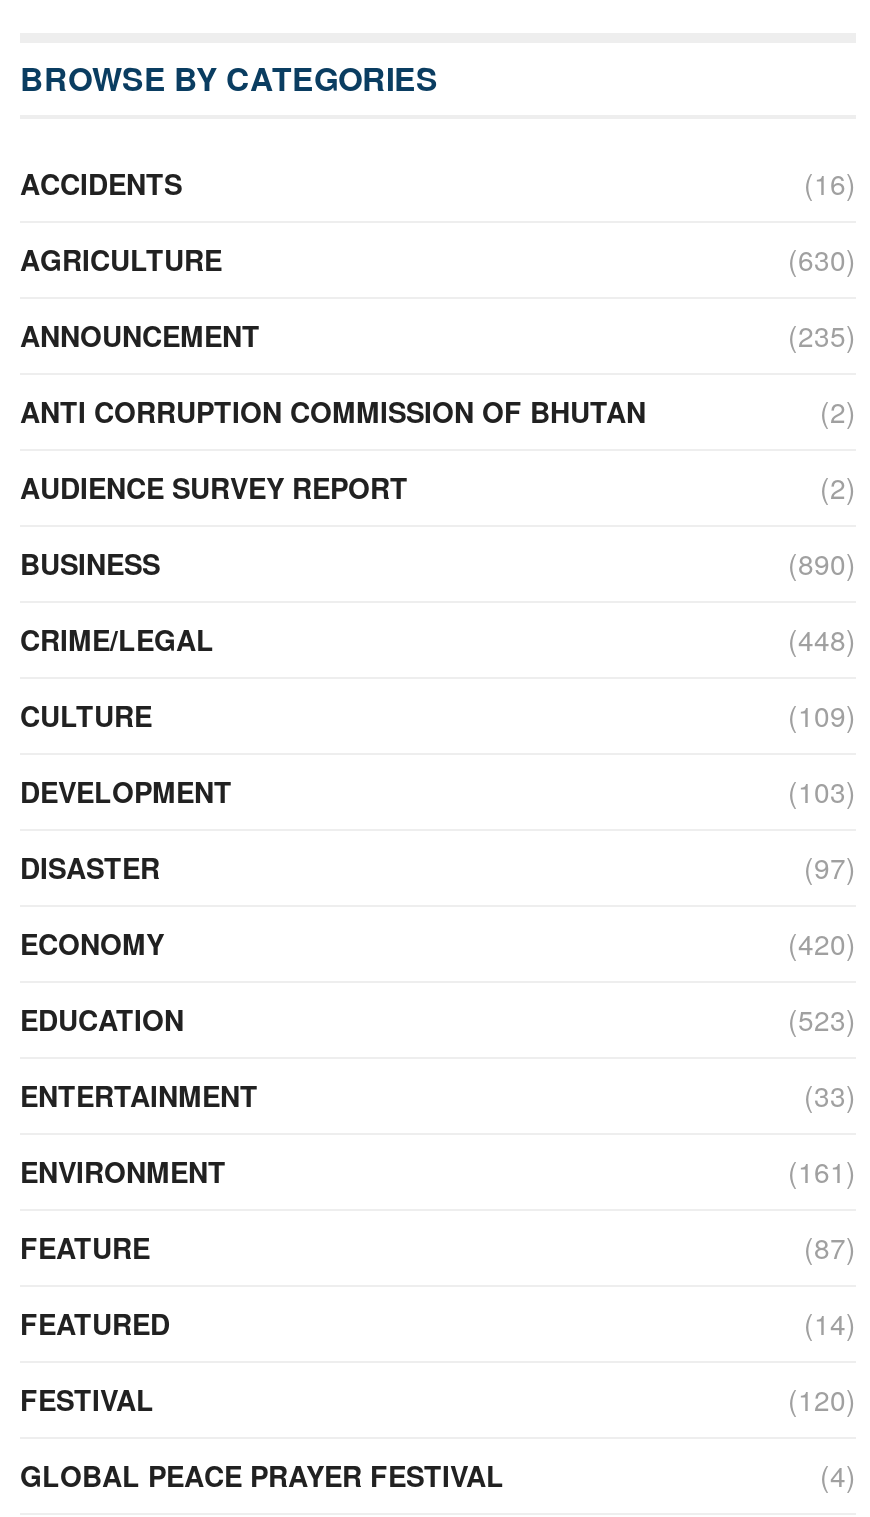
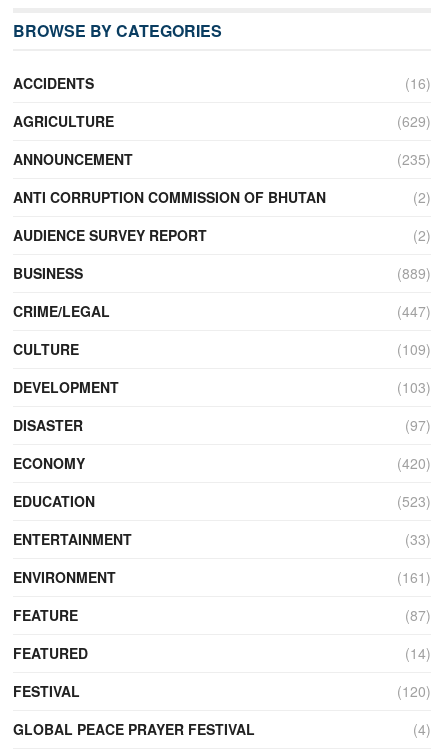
[788,239,856,279] (630) -> [397,111,431,131] (629)
[788,543,856,583] (890) -> [397,263,431,283] (889)
[788,619,856,659] (448) -> [397,301,431,321] (447)

